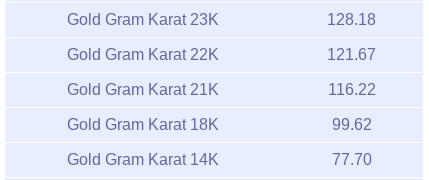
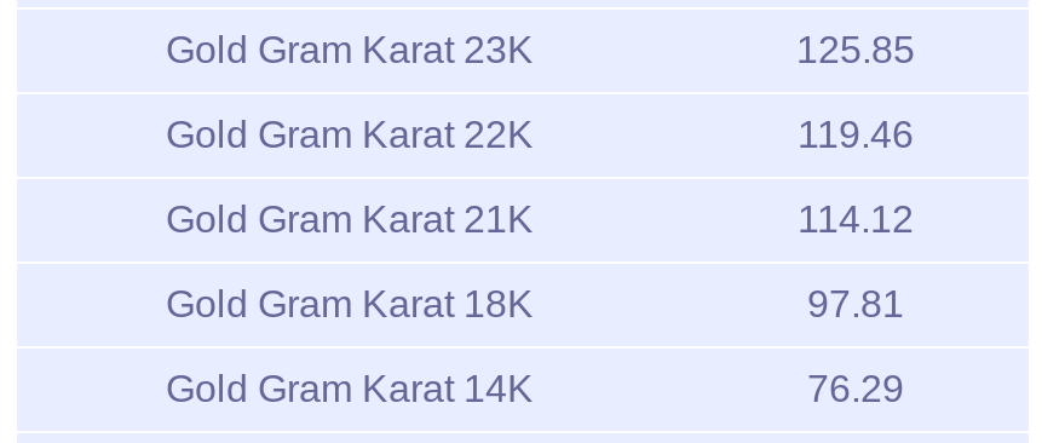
[327,11,376,28] 128.18 -> [796,30,915,71] 125.85
[327,46,376,63] 121.67 -> [798,115,914,156] 119.46
[327,81,375,98] 116.22 -> [798,200,914,241] 114.12
[331,116,371,133] 99.62 -> [807,284,904,326] 97.81
[331,151,371,168] 77.70 -> [807,369,904,410] 76.29

